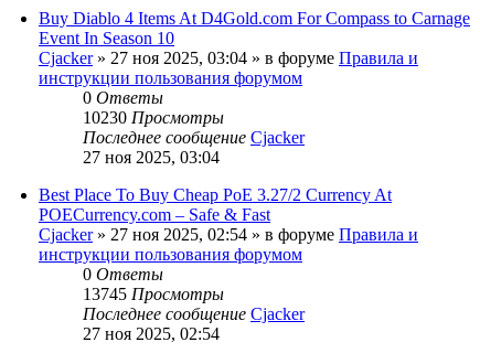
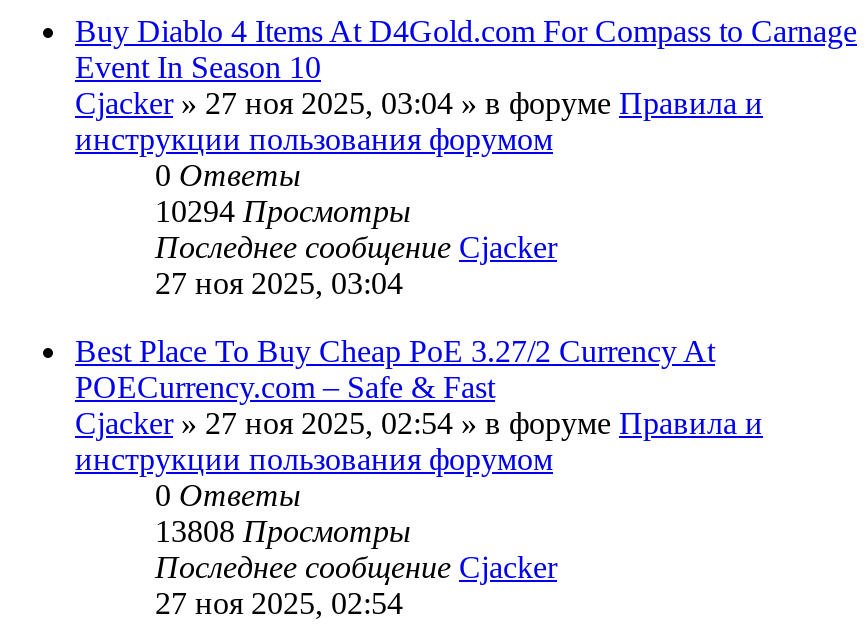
[83,108,224,127] 10230 Просмотры -> [155,195,411,229] 10294 Просмотры
[83,285,224,304] 13745 Просмотры -> [155,515,411,549] 13808 Просмотры

